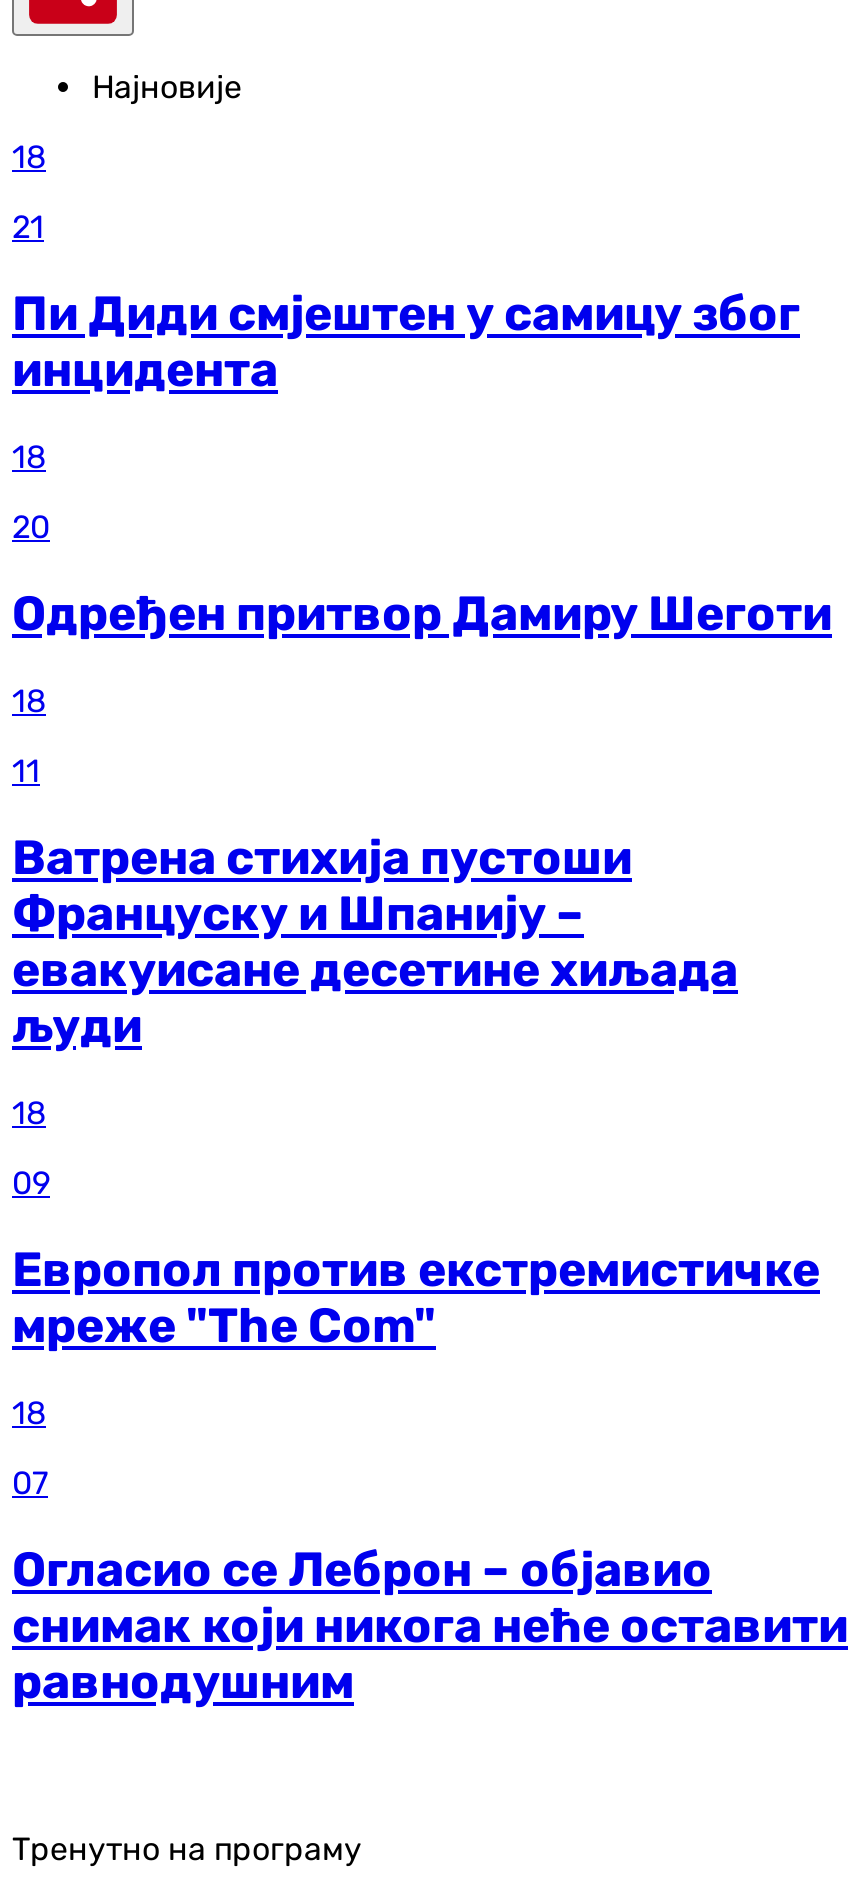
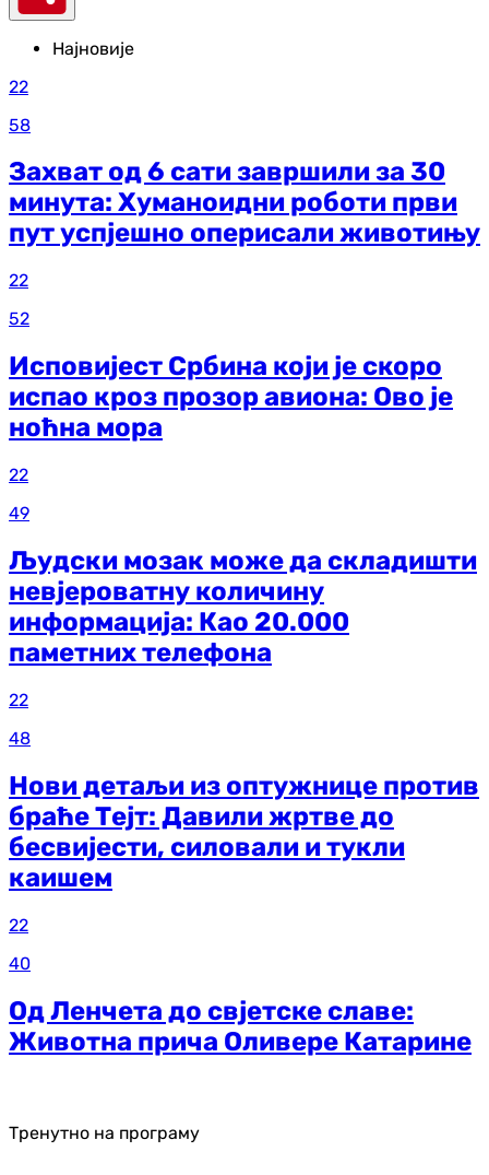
[12,139,46,177] 18 -> [9,76,28,97] 22
[12,209,44,247] 21 -> [9,114,31,135] 58
[12,287,800,399] Пи Диди смјештен у самицу због | инцидента -> [9,157,480,249] Захват од 6 сати завршили за 30 | минута: Хуманоидни роботи први | пут успјешно оперисали животињу
[12,439,46,477] 18 -> [9,270,28,291] 22
[12,509,50,547] 20 -> [9,309,29,329] 52
[12,586,832,642] Одређен притвор Дамиру Шеготи -> [9,351,453,443] Исповијест Србина који је скоро | испао кроз прозор авиона: Ово је | ноћна мора
[12,682,46,720] 18 -> [9,465,28,486] 22
[12,752,40,790] 11 -> [9,503,29,524] 49
[12,830,738,1054] Ватрена стихија пустоши | Француску и Шпанију – | евакуисане десетине хиљада | људи -> [9,546,477,668] Људски мозак може да складишти | невјероватну количину | информација: Као 20.000 | паметних телефона
[12,1094,46,1132] 18 -> [9,690,28,710] 22
[12,1164,50,1202] 09 -> [9,728,31,749] 48
[12,1242,820,1354] Европол против екстремистичке | мреже "The Com" -> [9,770,479,893] Нови детаљи из оптужнице против | браће Тејт: Давили жртве до | бесвијести, силовали и тукли | каишем
[12,1394,46,1432] 18 -> [9,915,28,935] 22
[12,1464,48,1502] 07 -> [9,953,31,974] 40
[12,1541,848,1709] Огласио се Леброн – објавио | снимак који никога неће оставити | равнодушним -> [9,995,472,1057] Од Ленчета до свјетске славе: | Животна прича Оливере Катарине

